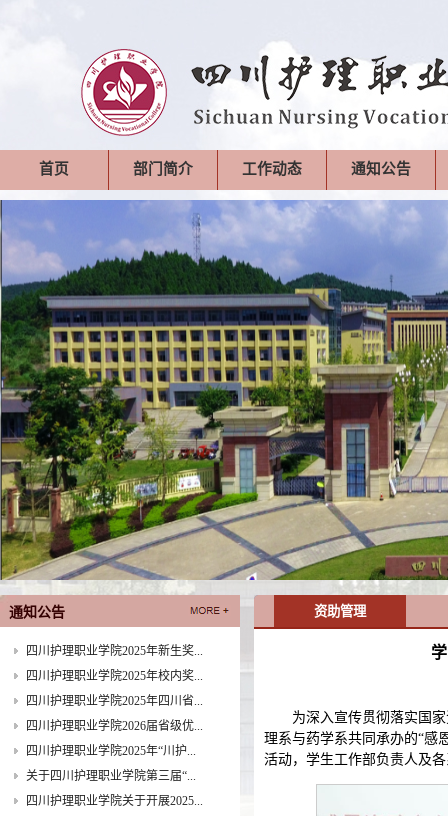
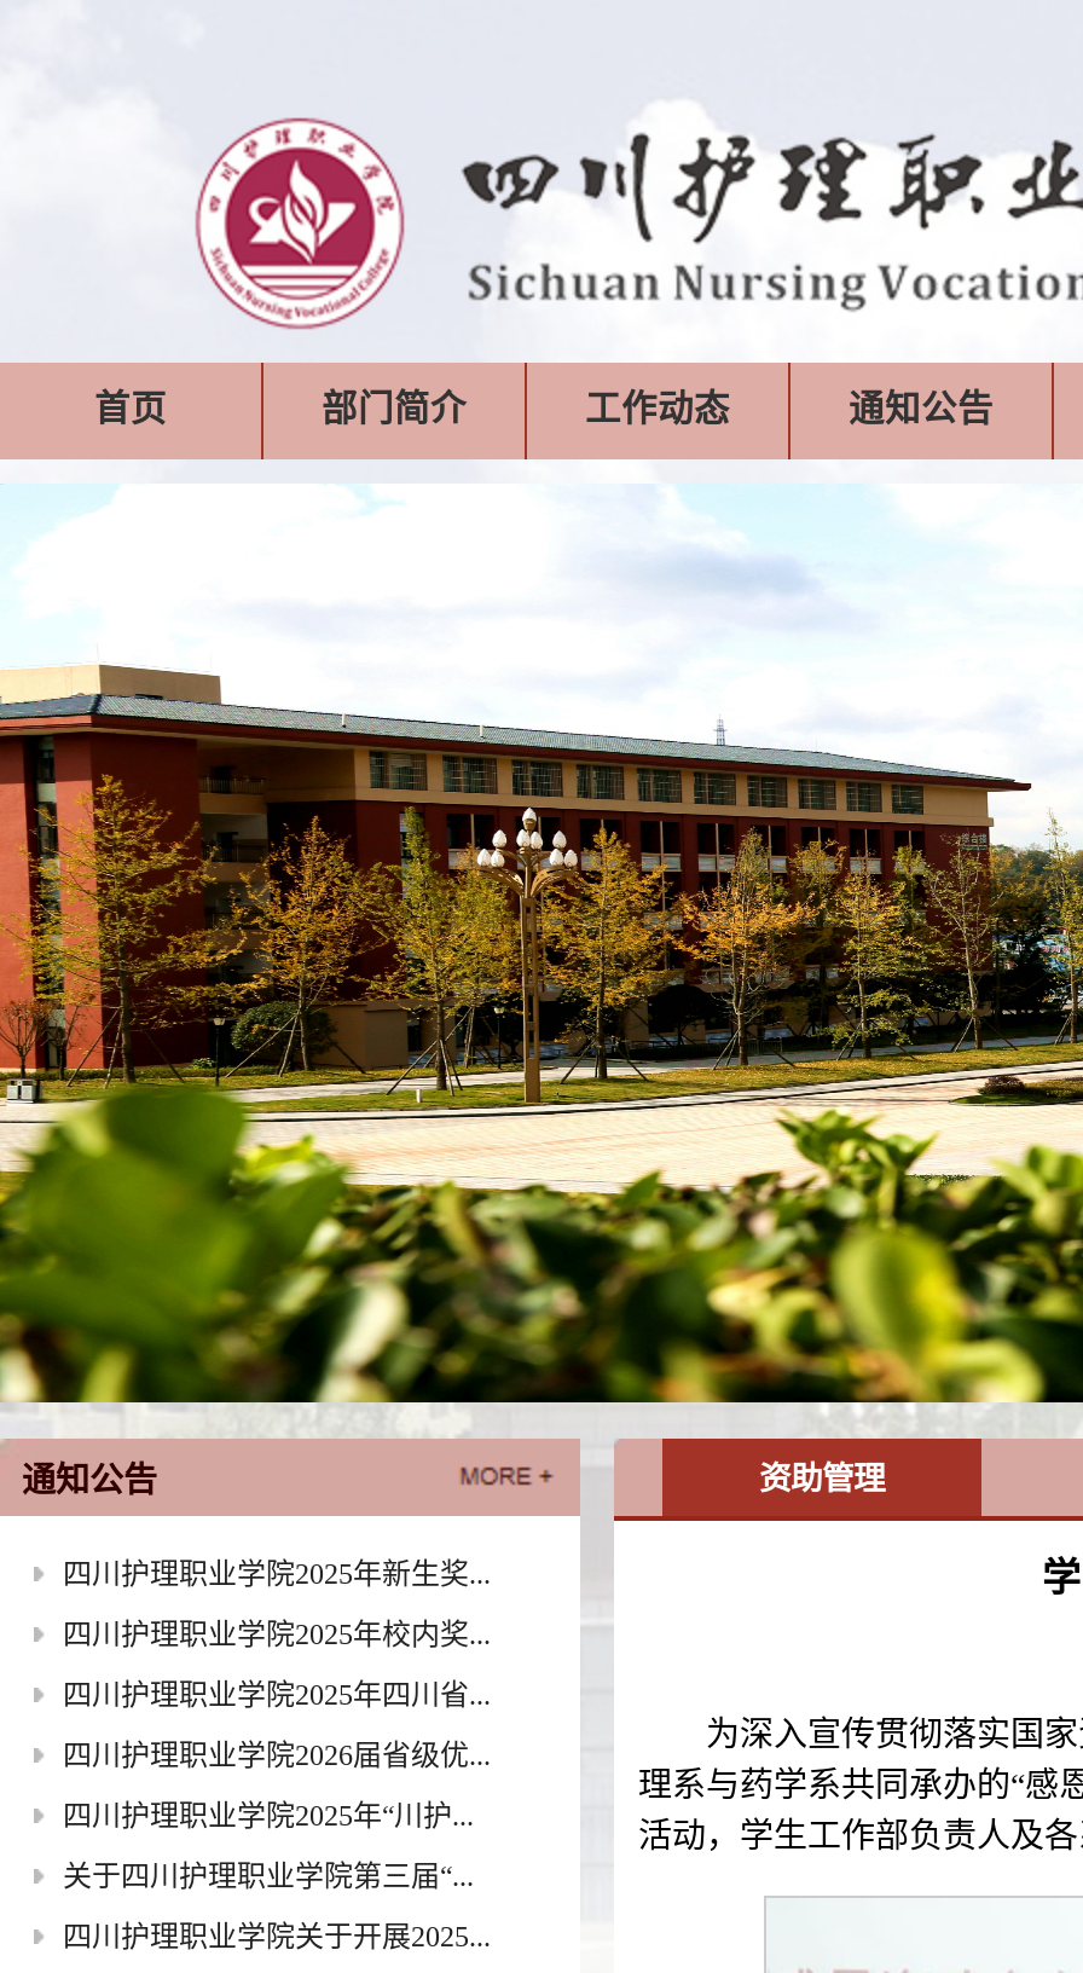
[3,199,445,581] [image] -> [7,484,1076,1405] [image]

